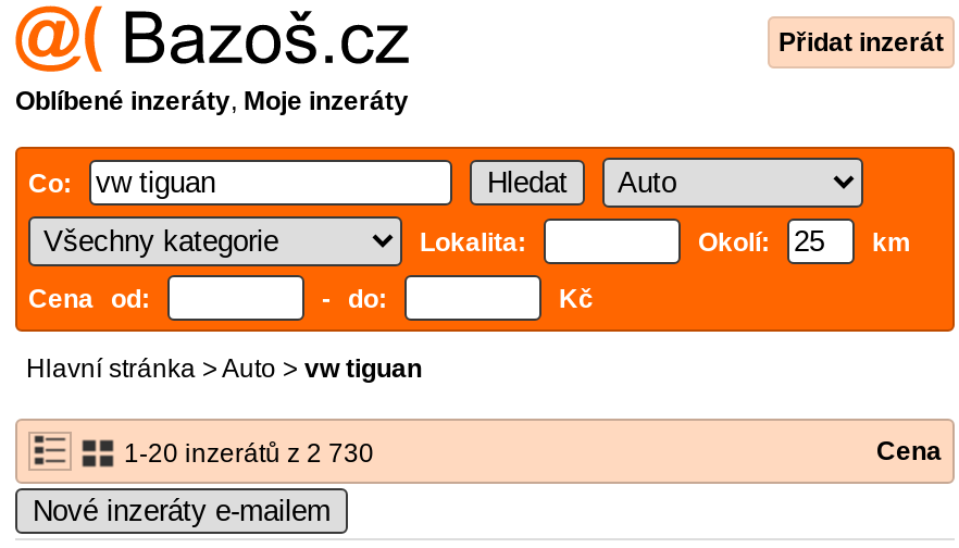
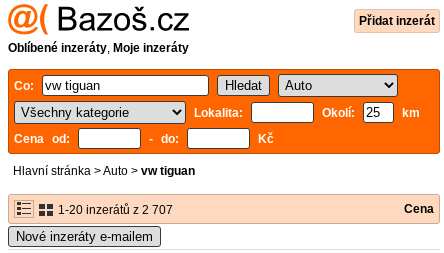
[117,438,374,469] 1-20 inzerátů z 2 730 -> [55,203,173,217] 1-20 inzerátů z 2 707

